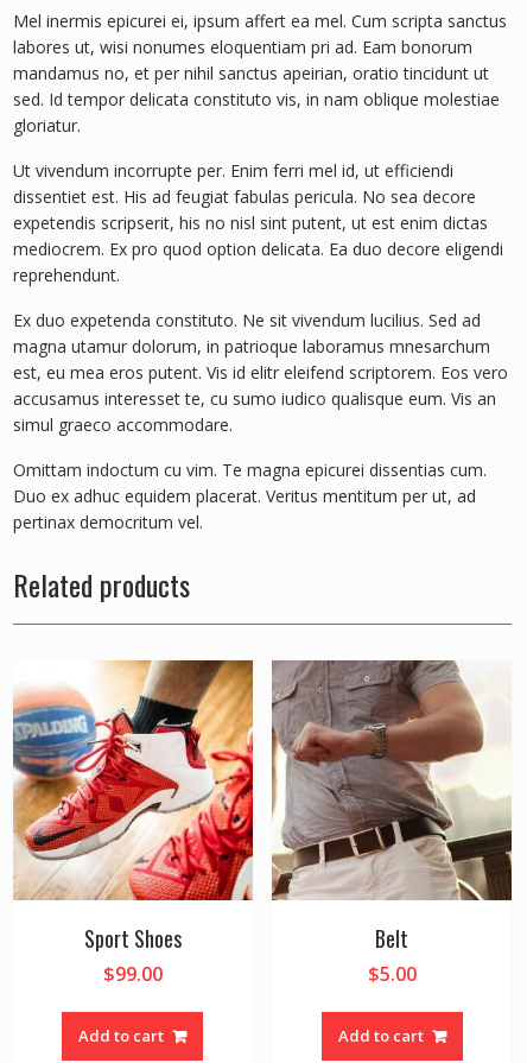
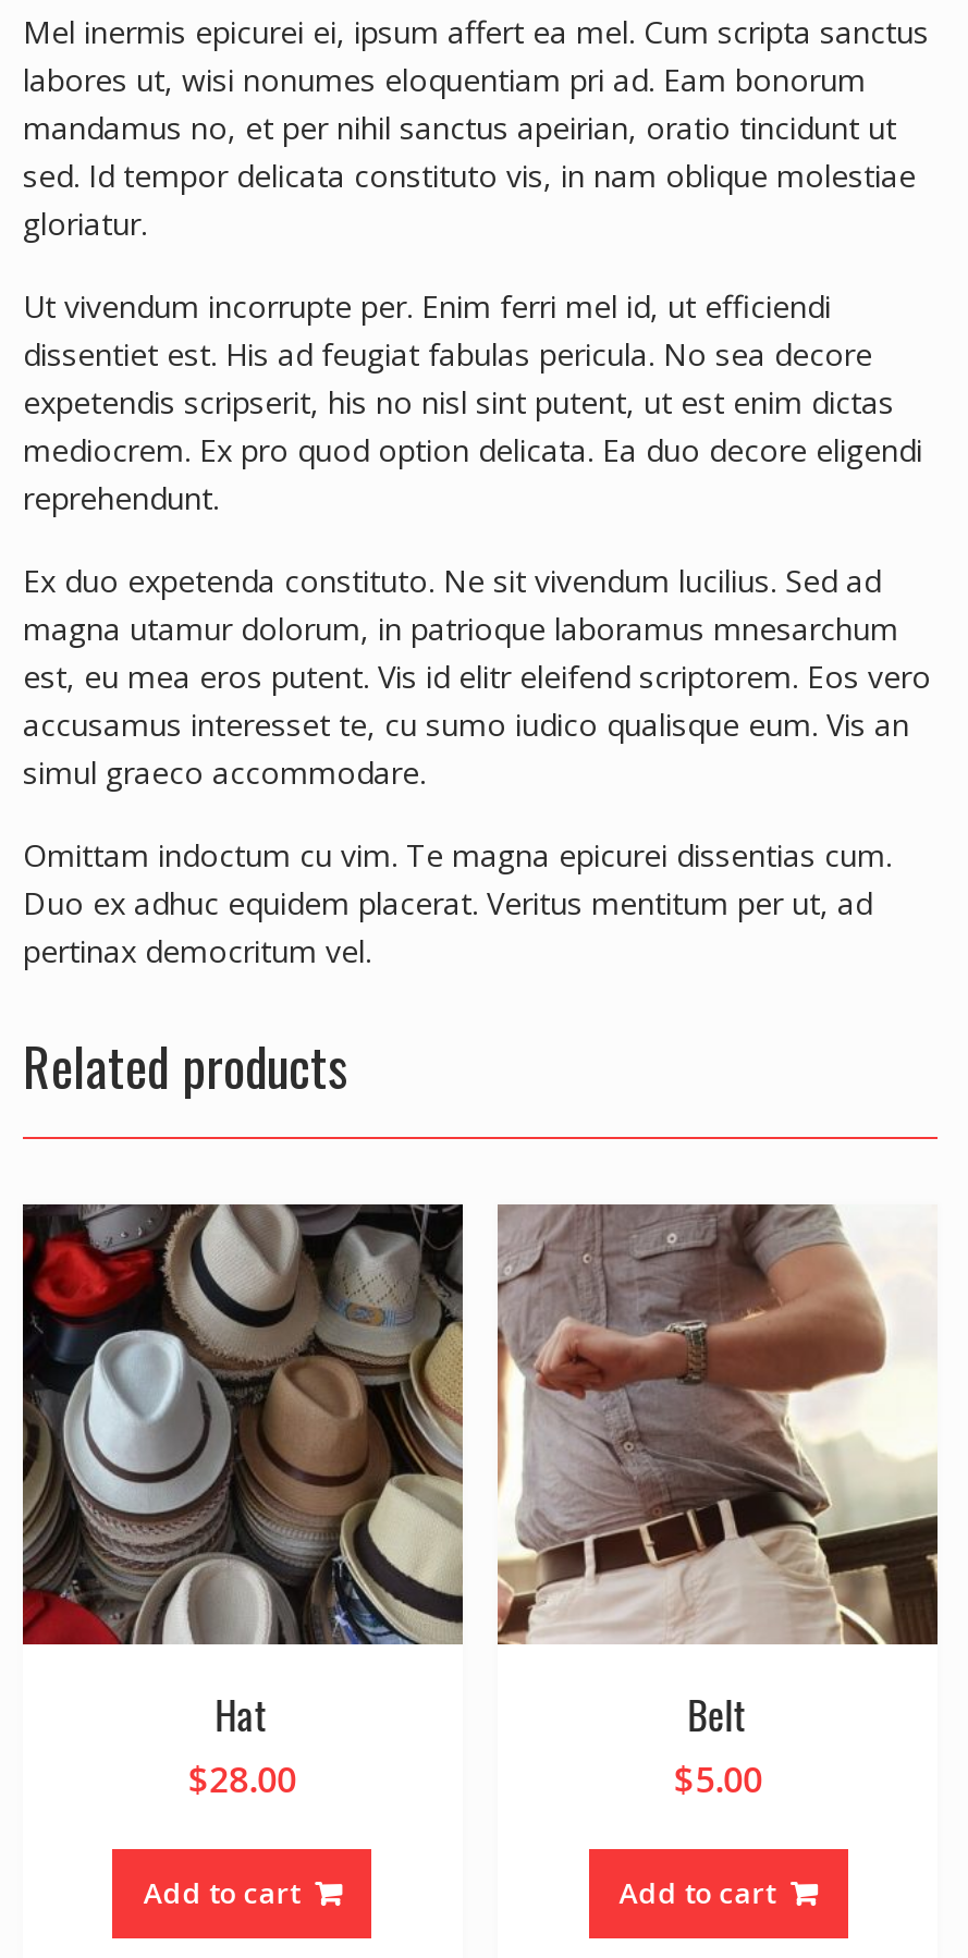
[12,659,254,987] [image] | Sport Shoes | $99.00 -> [21,1202,465,1803] [image] | Hat | $28.00

